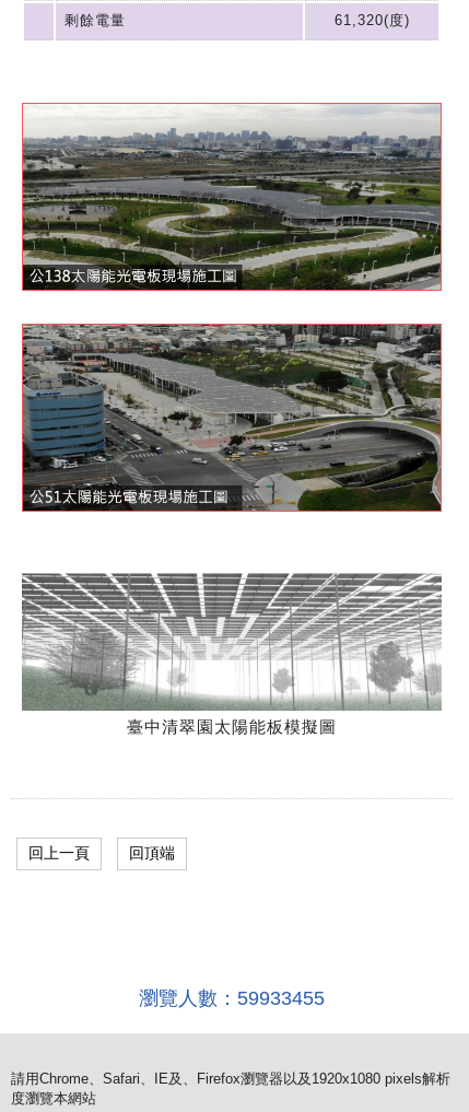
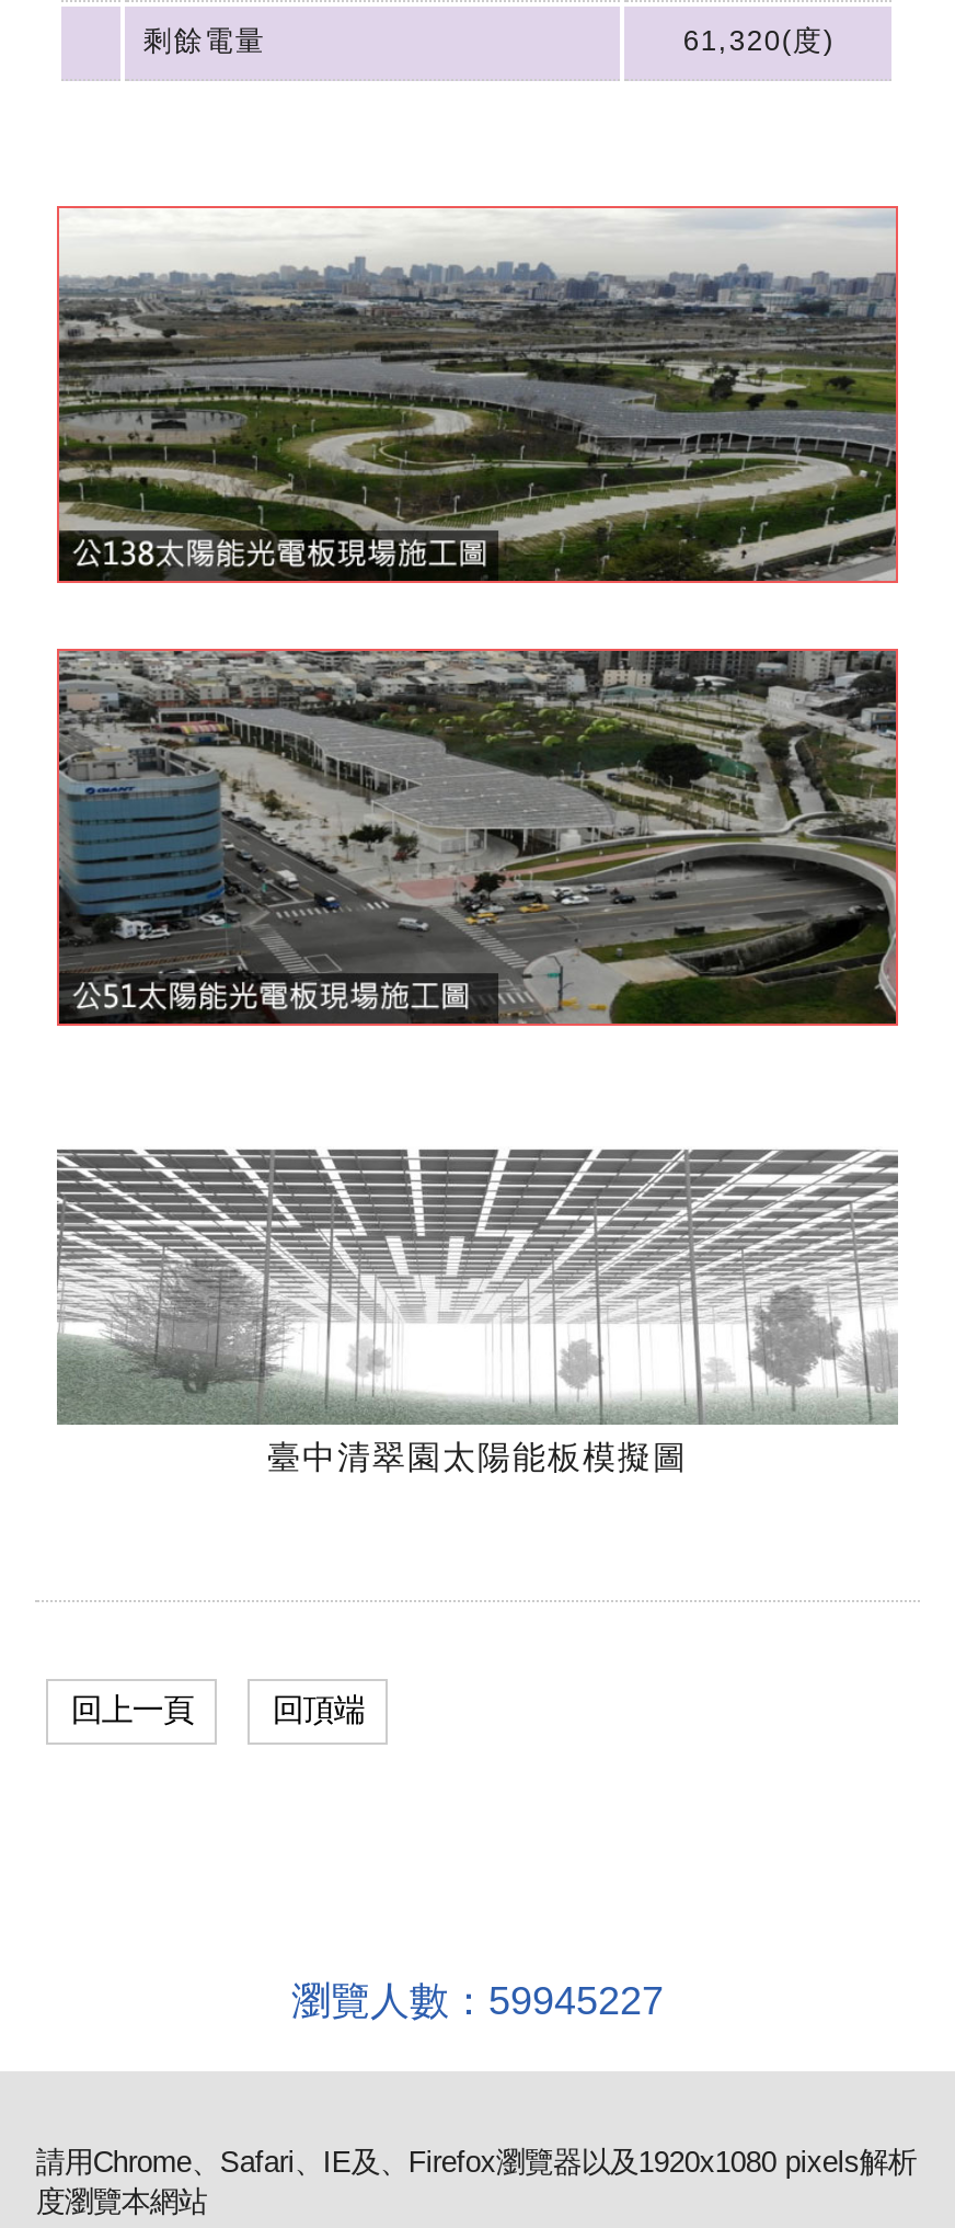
[139,987,325,1009] 瀏覽人數：59933455 -> [291,1979,664,2023] 瀏覽人數：59945227

